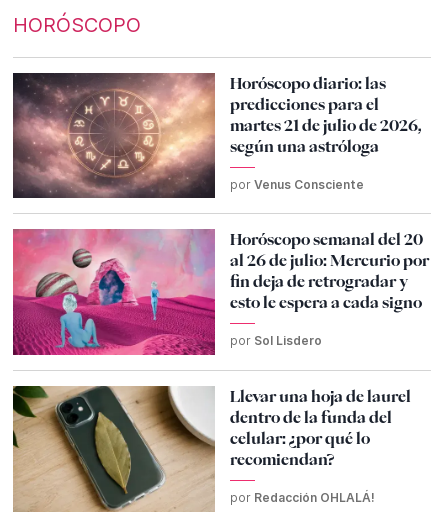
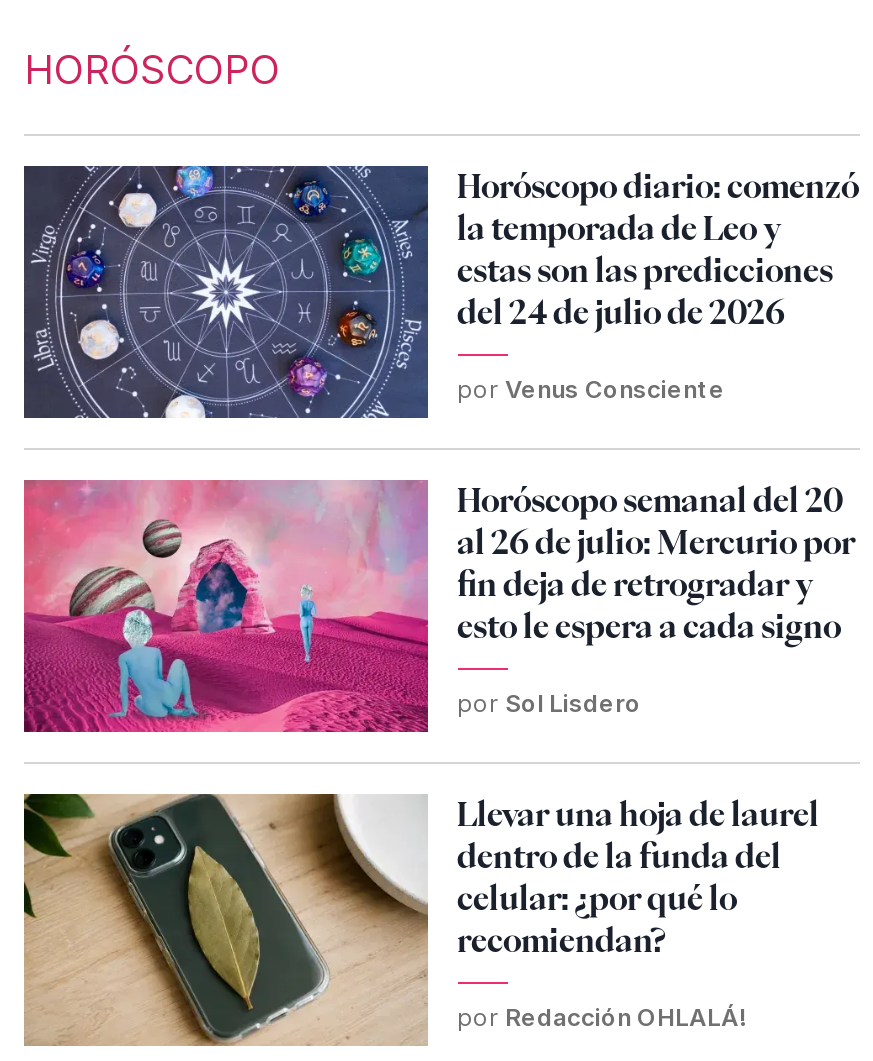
[13,72,420,199] [image] | Horóscopo diario: las | predicciones para el | martes 21 de julio de 2026, | según una astróloga -> [24,165,859,421] [image] | Horóscopo diario: comenzó | la temporada de Leo y | estas son las predicciones | del 24 de julio de 2026

